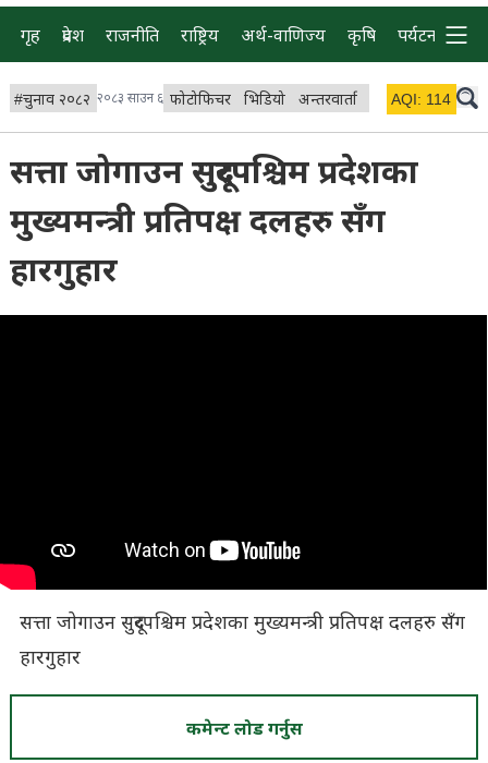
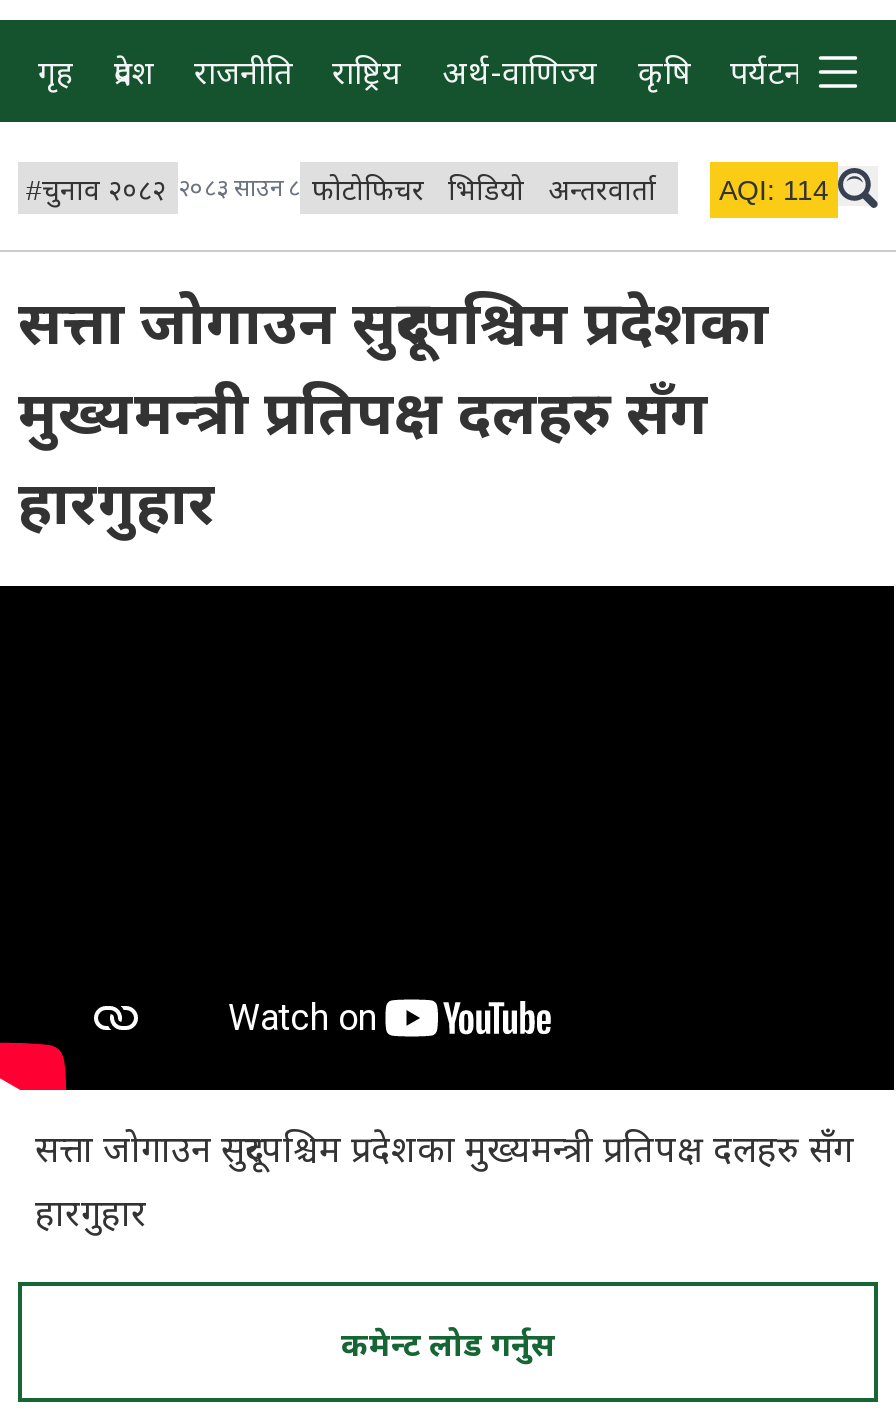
[14,91,231,111] #चुनाव २०८२ २०८३ साउन ६ फोटोफिचर -> [26,174,424,212] #चुनाव २०८२ २०८३ साउन ८ फोटोफिचर

